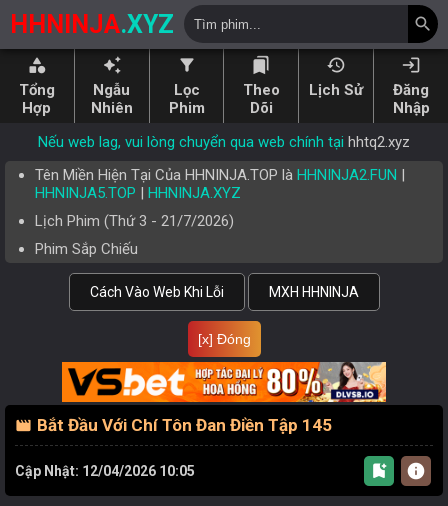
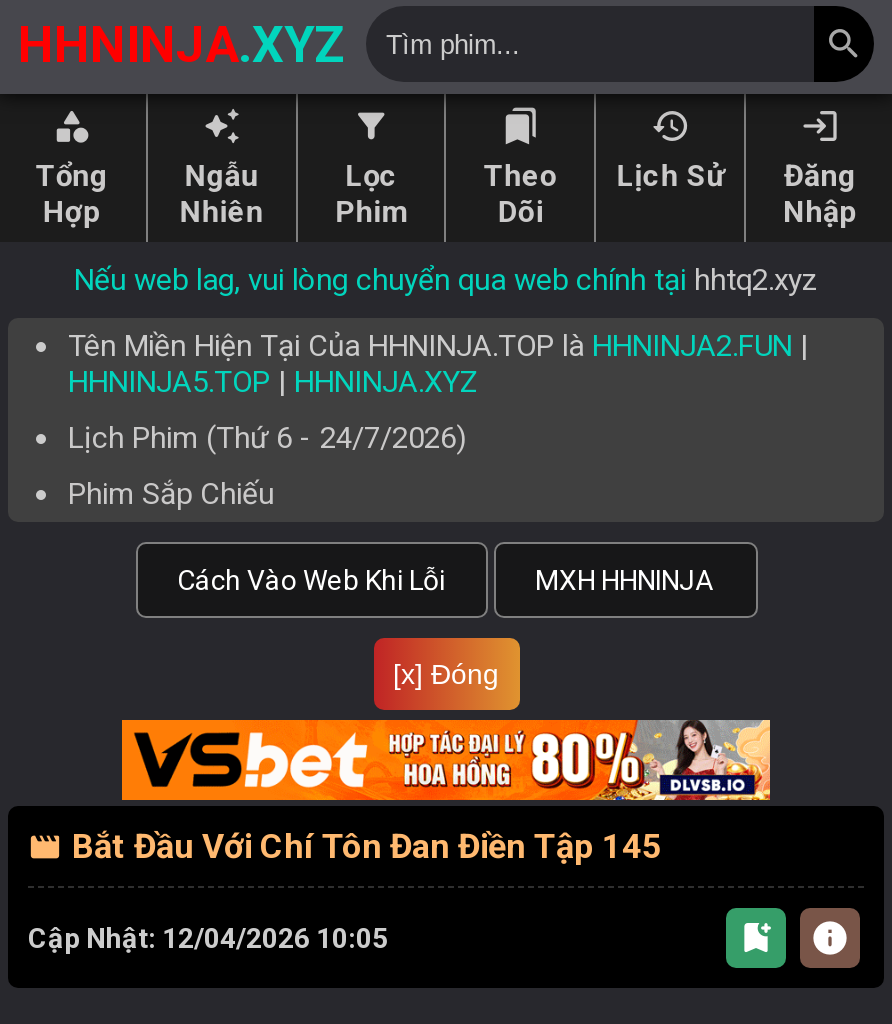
[35,212,234,230] Lịch Phim (Thứ 3 - 21/7/2026) -> [68,420,466,456] Lịch Phim (Thứ 6 - 24/7/2026)

